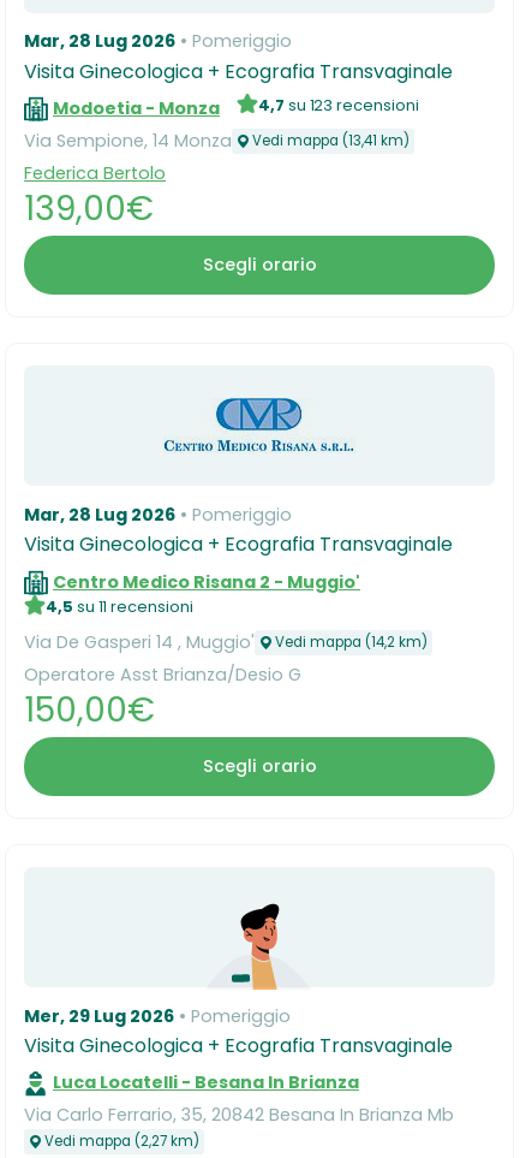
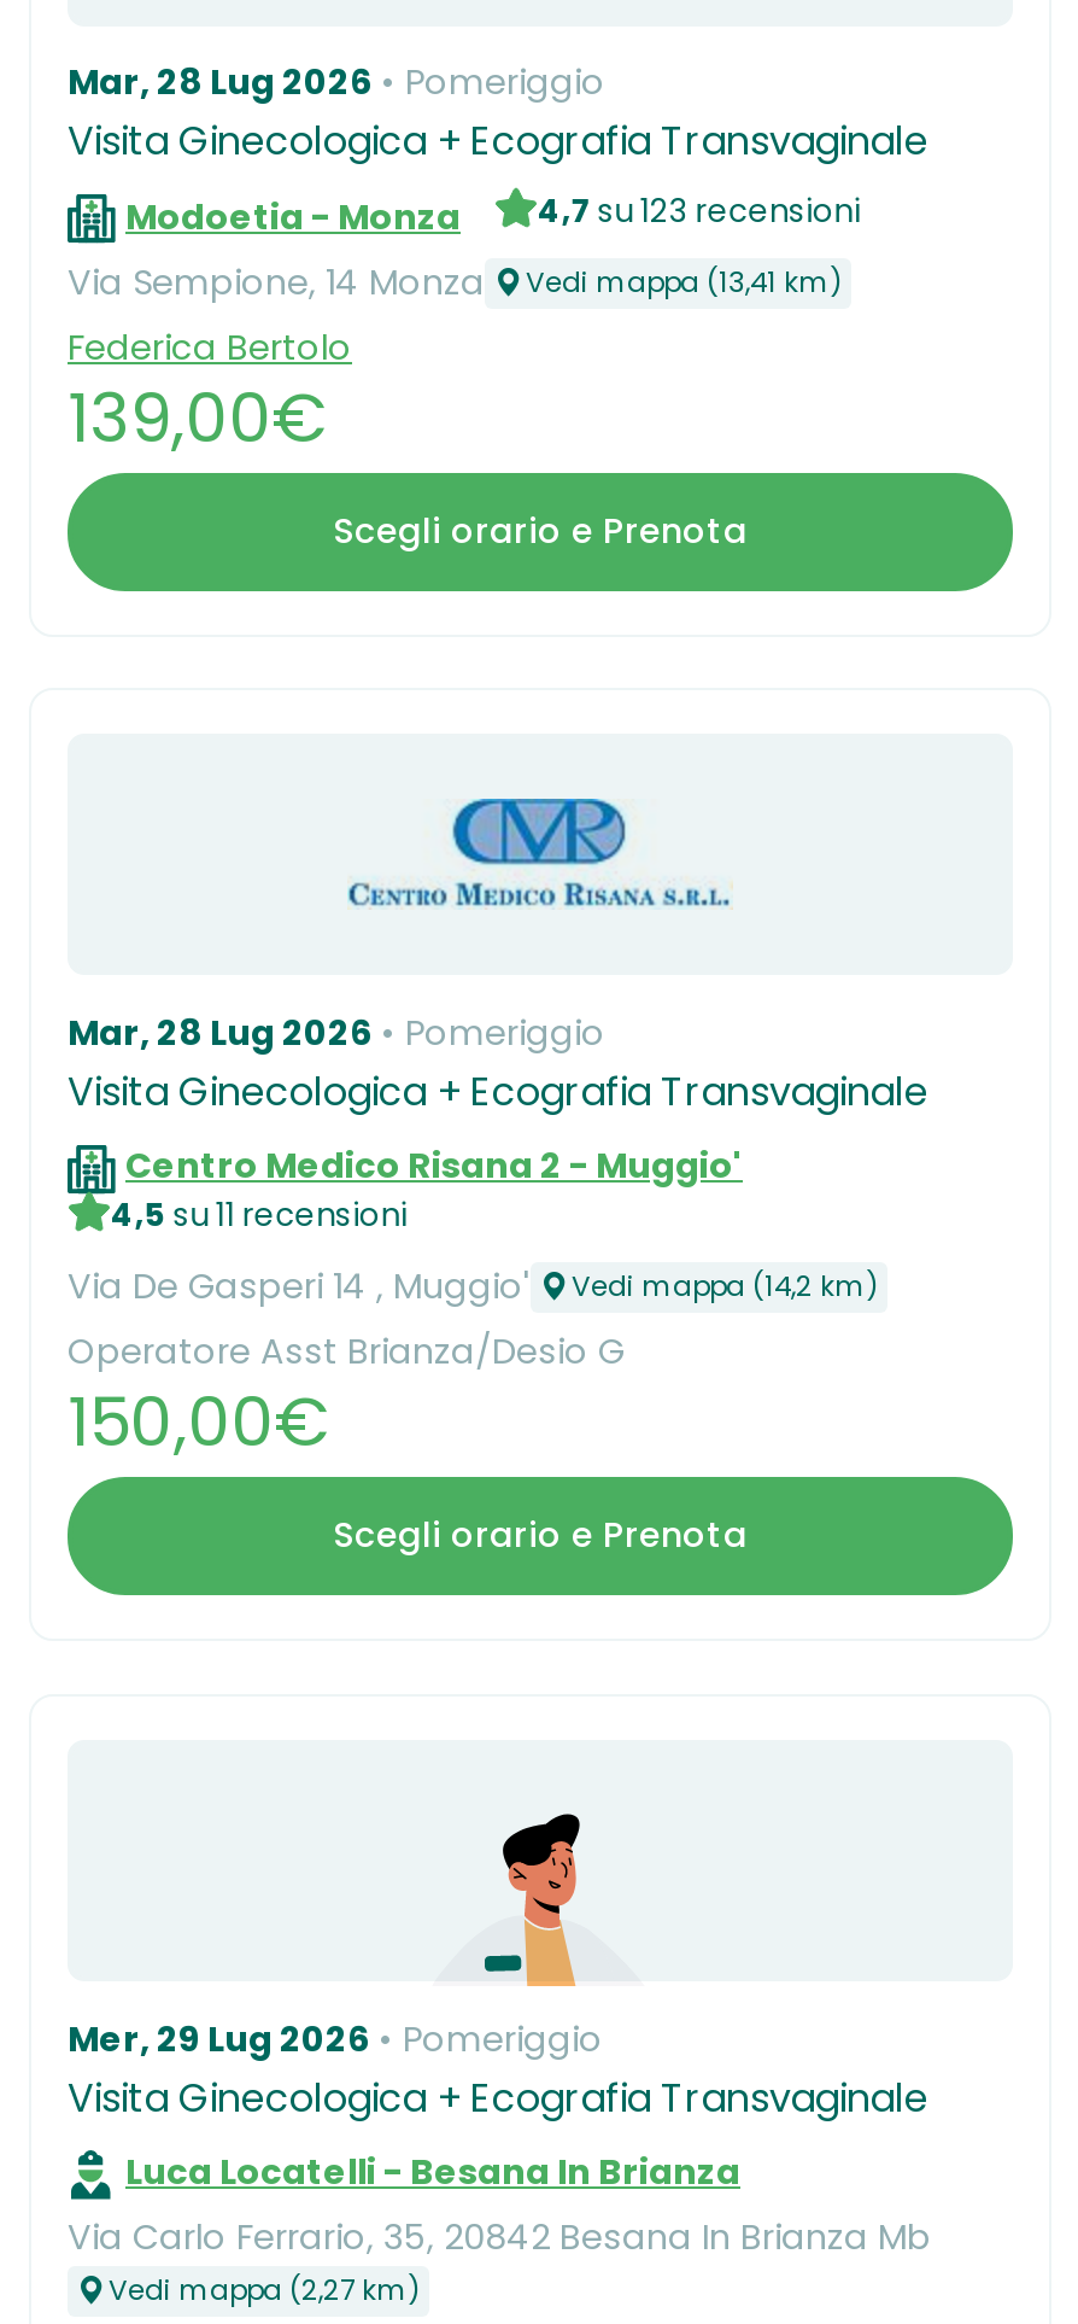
[202,252,316,276] Scegli orario -> [333,506,748,555] Scegli orario e Prenota
[202,753,316,777] Scegli orario -> [333,1512,748,1560] Scegli orario e Prenota

